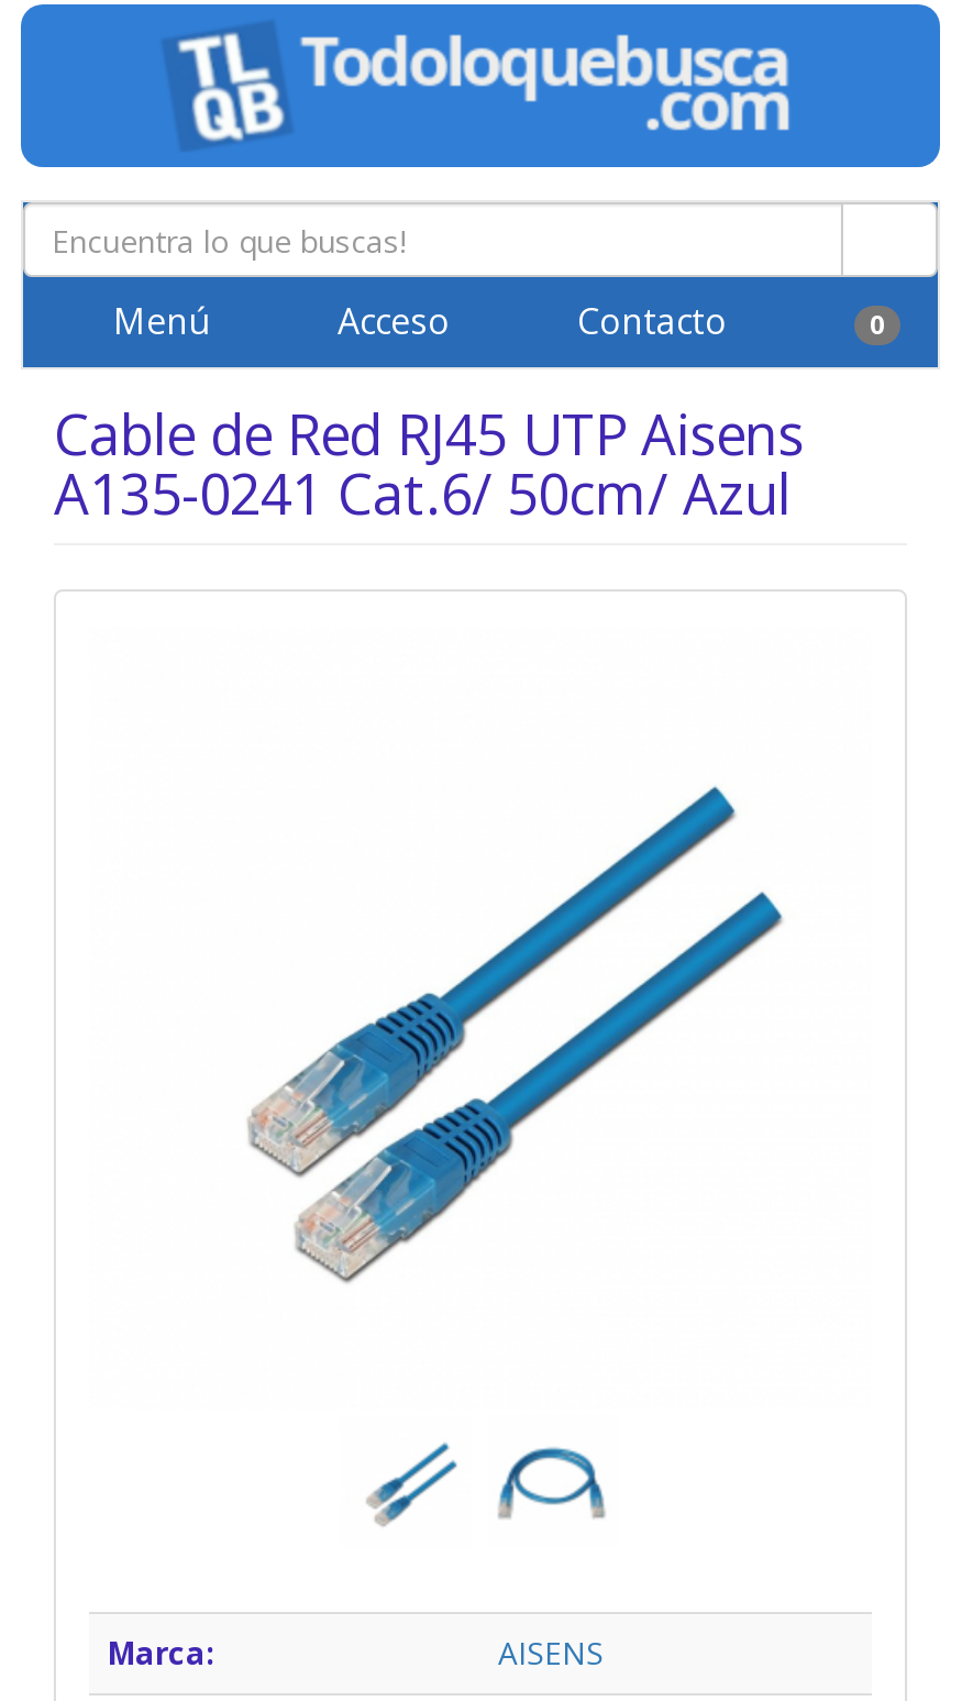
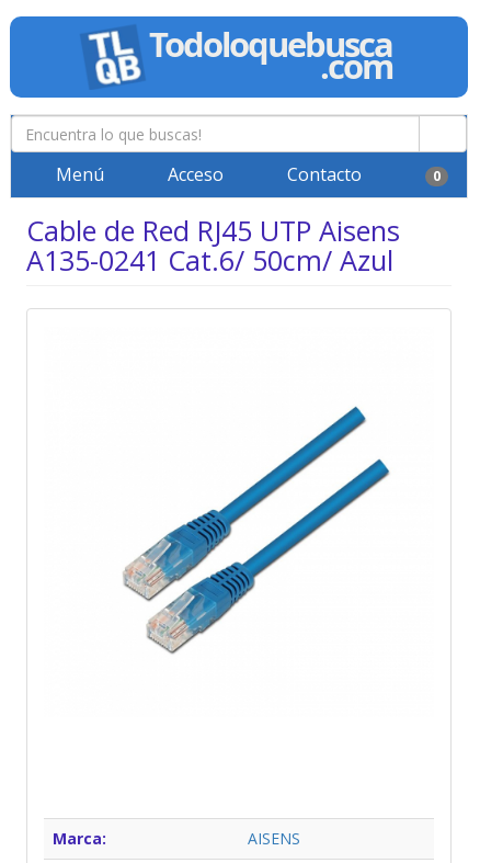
[366,1440,458,1526] [image] -> none
[498,1445,606,1520] [image] -> none

